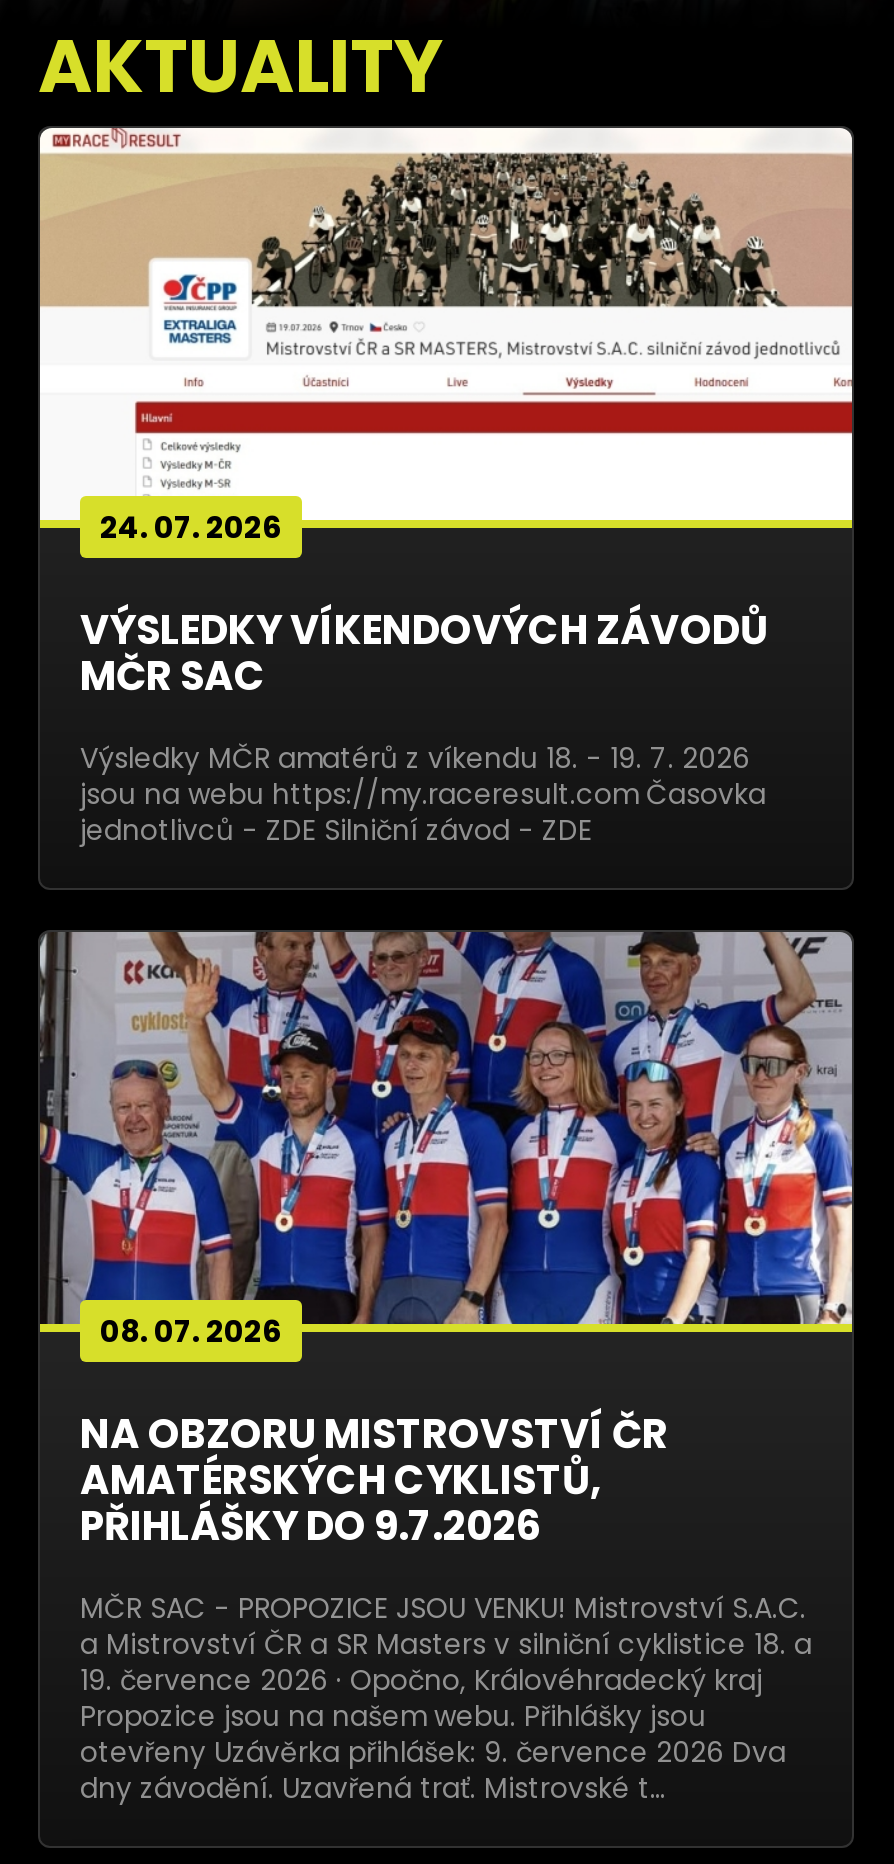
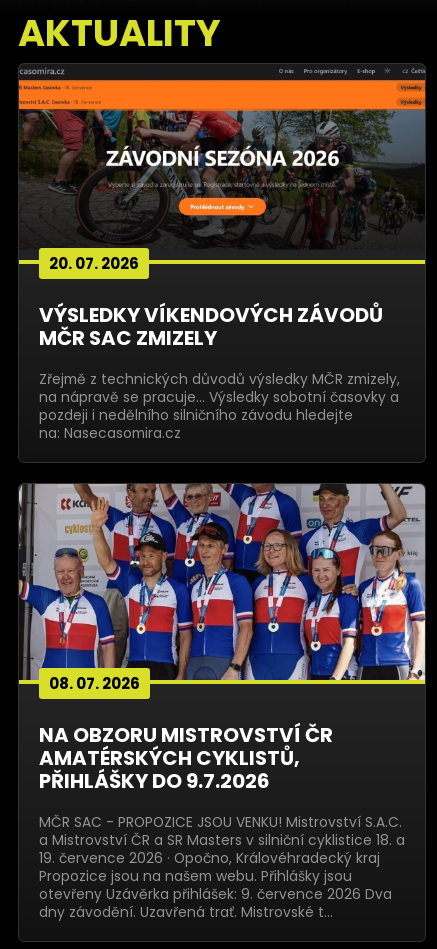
[38,126,854,548] [image] | 24. 07. 2026 -> [18,64,426,274] [image] | 20. 07. 2026
[80,648,266,704] MČR SAC -> [39,324,217,352] MČR SAC ZMIZELY
[80,738,766,850] Výsledky MČR amatérů z víkendu 18. - 19. 7. 2026 | jsou na webu https://my.raceresult.com Časovka | jednotlivců - ZDE Silniční závod - ZDE -> [39,369,400,443] Zřejmě z technických důvodů výsledky MČR zmizely, | na nápravě se pracuje... Výsledky sobotní časovky a | pozdeji i nedělního silničního závodu hledejte | na: Nasecasomira.cz

